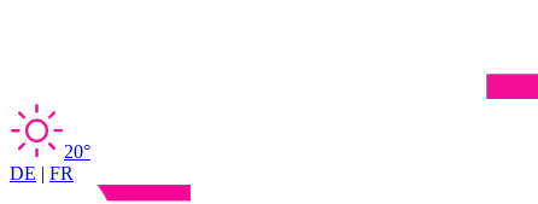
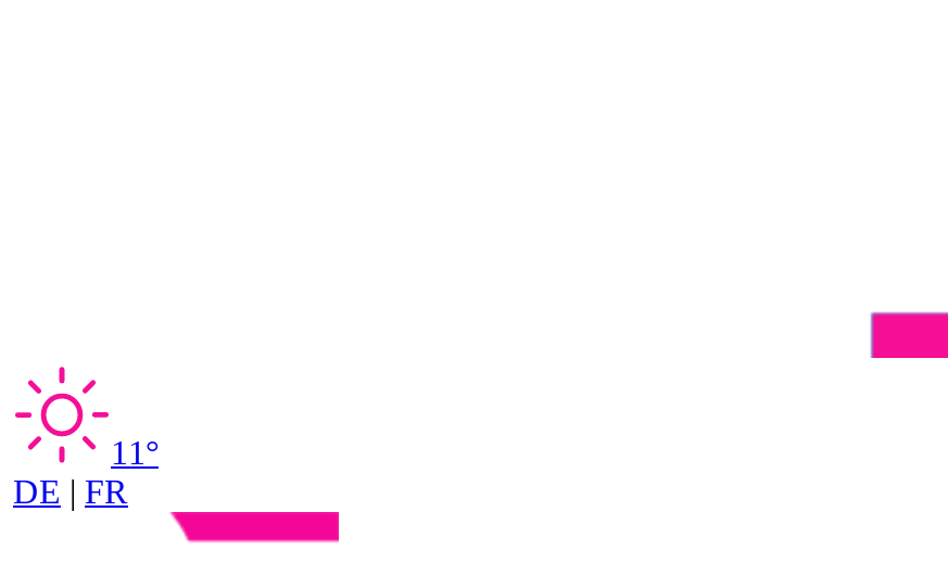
[64,141,90,162] 20° -> [111,434,159,471] 11°

